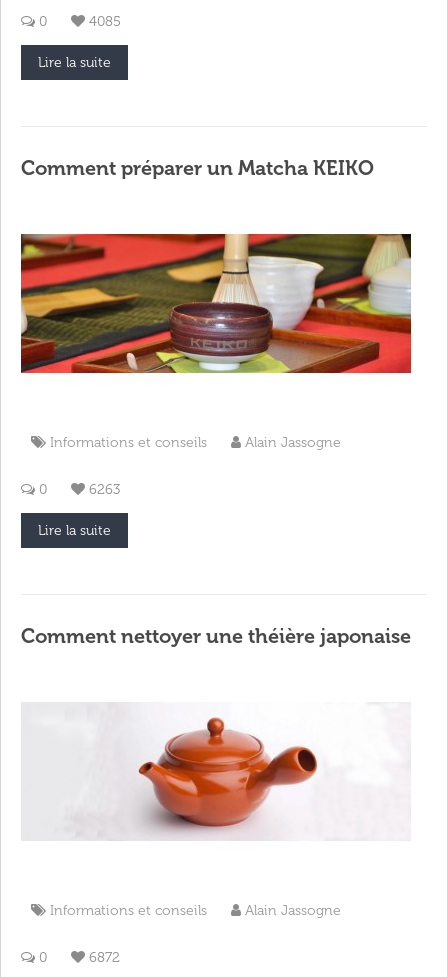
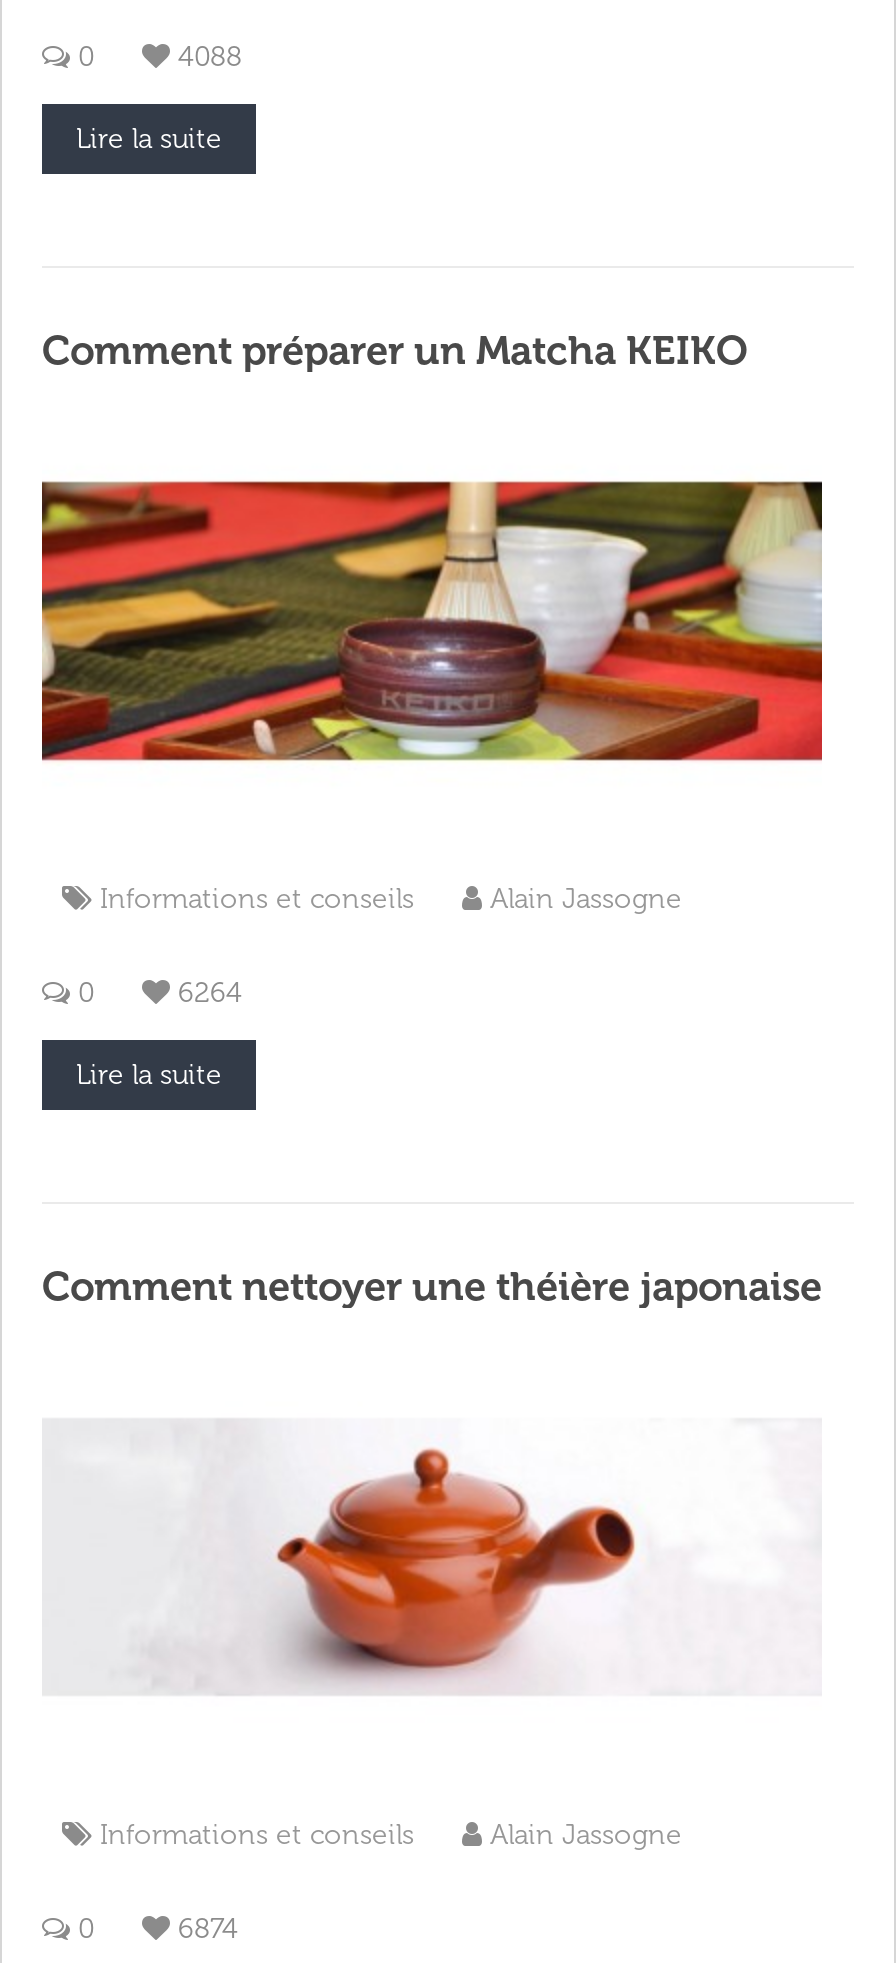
[35,13,121,30] 0 4085 -> [70,40,242,74] 0 4088
[35,481,120,498] 0 6263 -> [70,976,242,1010] 0 6264
[35,949,120,966] 0 6872 -> [70,1912,238,1946] 0 6874

